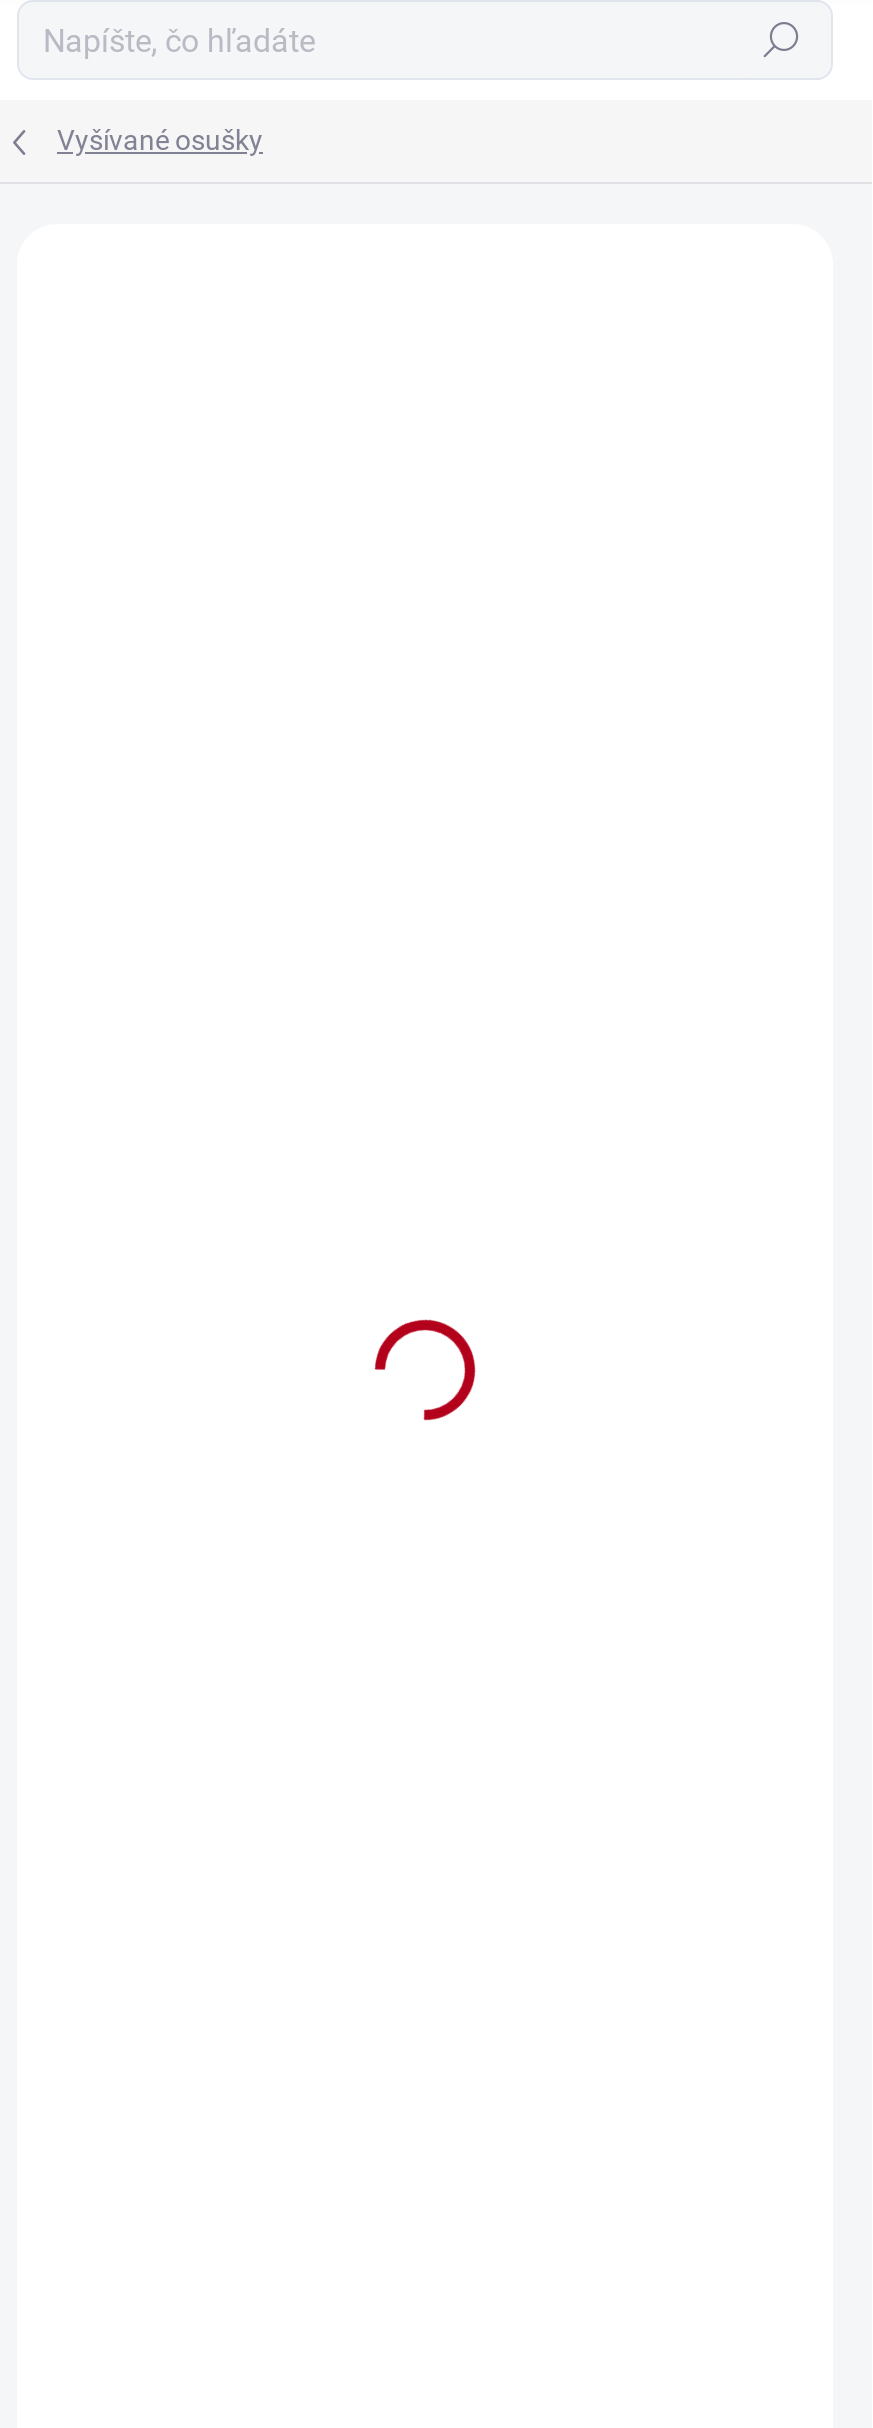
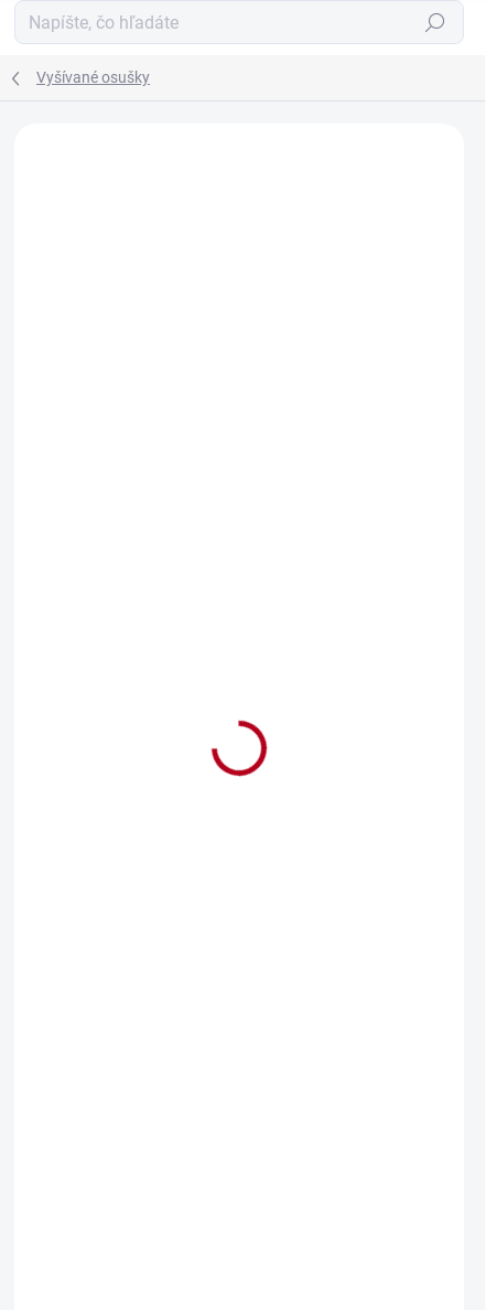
[373,1304,477,1424] [image] -> [210,718,268,785] [image]

